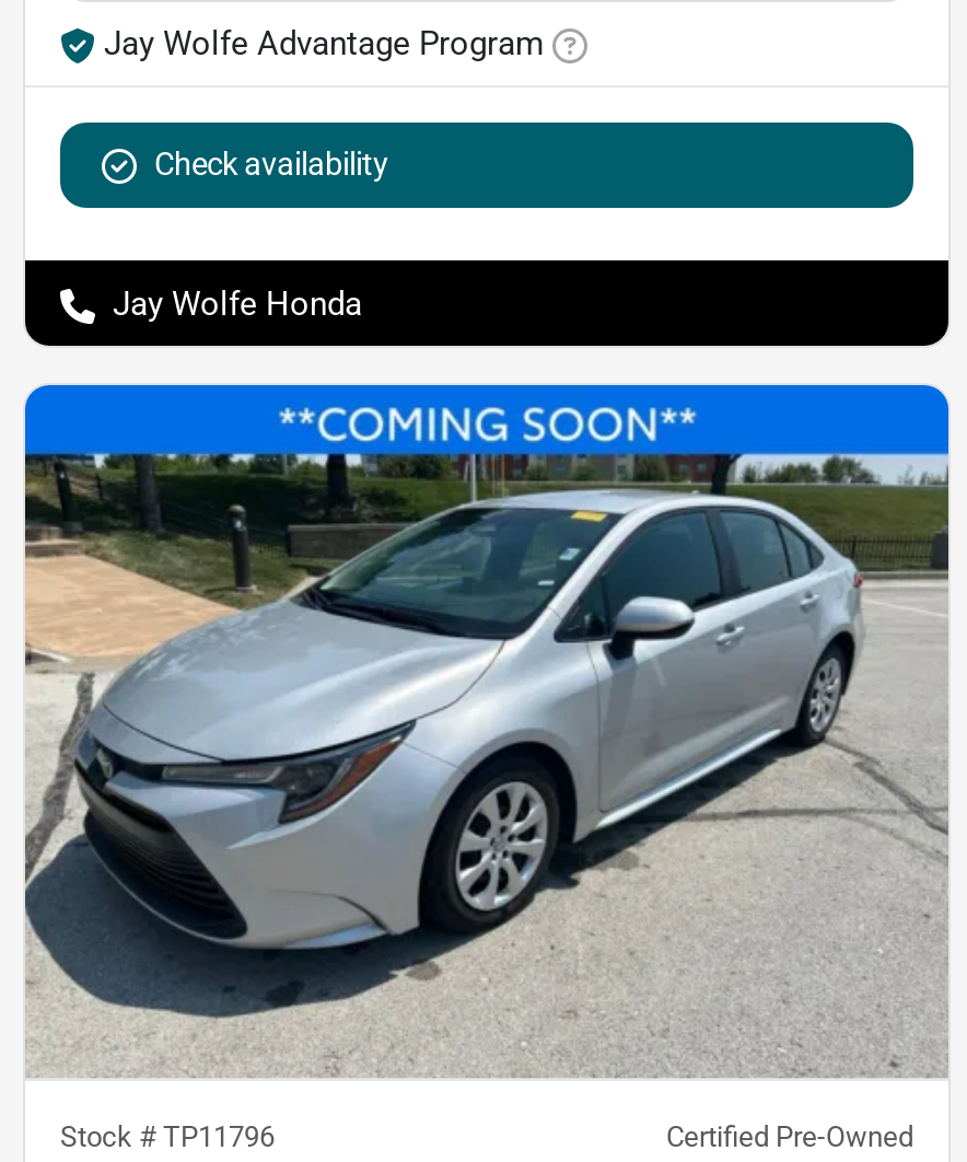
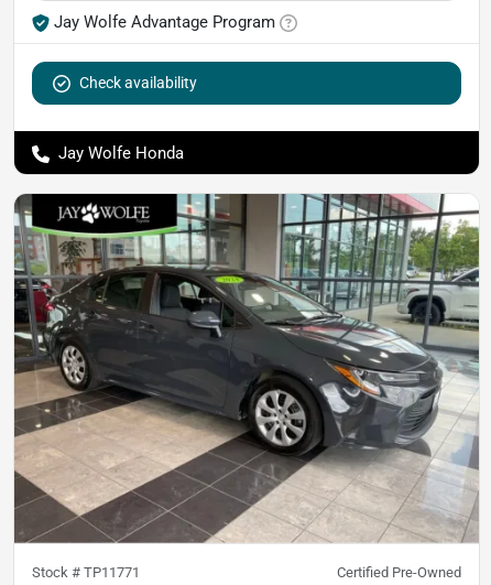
[23,383,951,1153] [image] | Stock #TP11796 -> [13,193,480,580] [image] | Stock #TP11771

